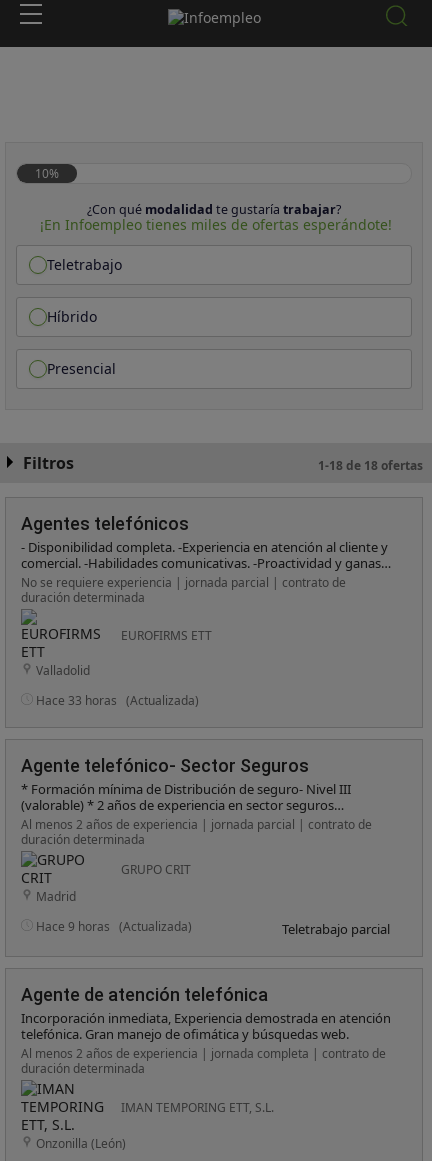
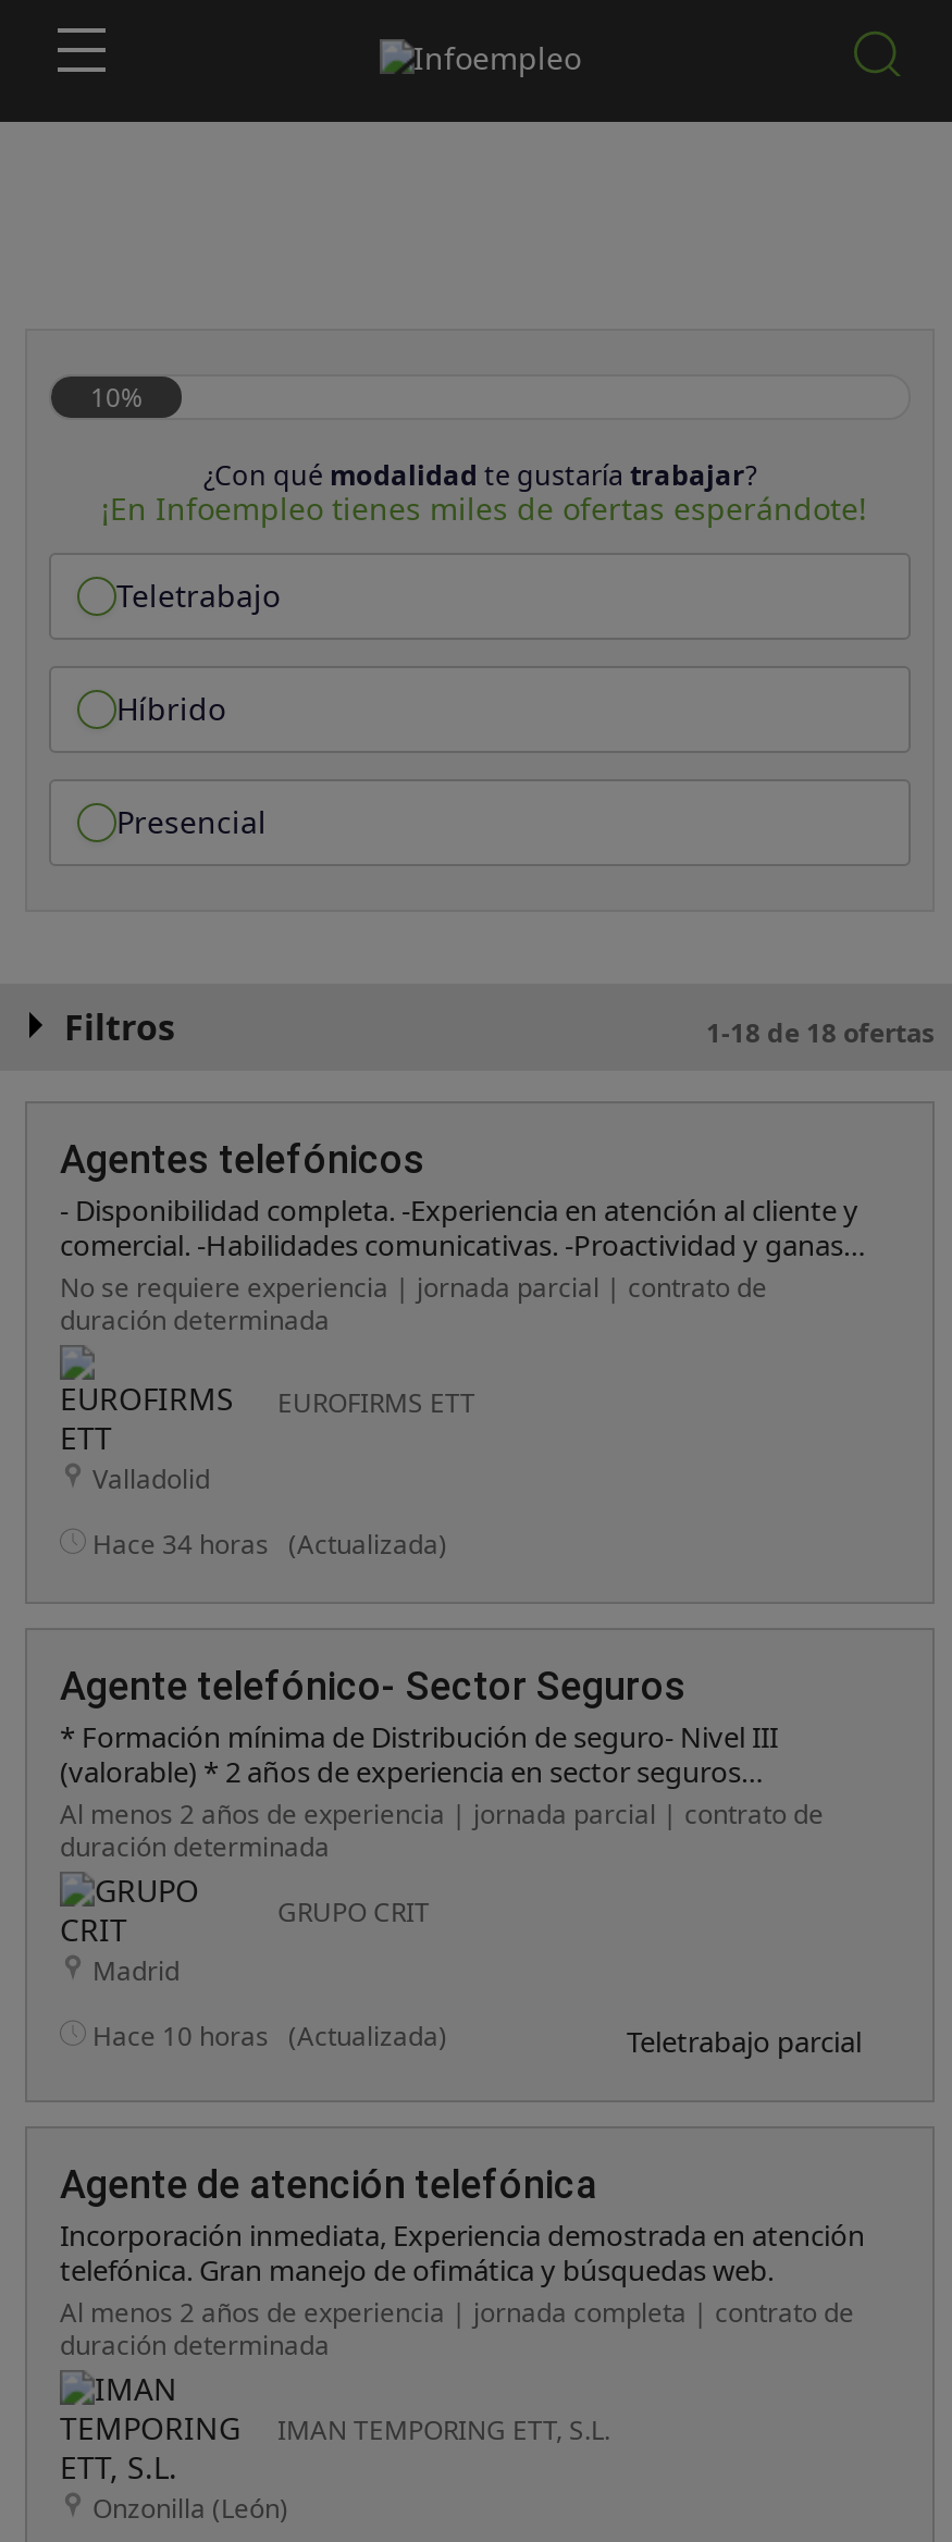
[36,692,199,709] Hace 33 horas (Actualizada) -> [92,1526,447,1563] Hace 34 horas (Actualizada)
[36,918,192,935] Hace 9 horas (Actualizada) -> [92,2017,447,2054] Hace 10 horas (Actualizada)

